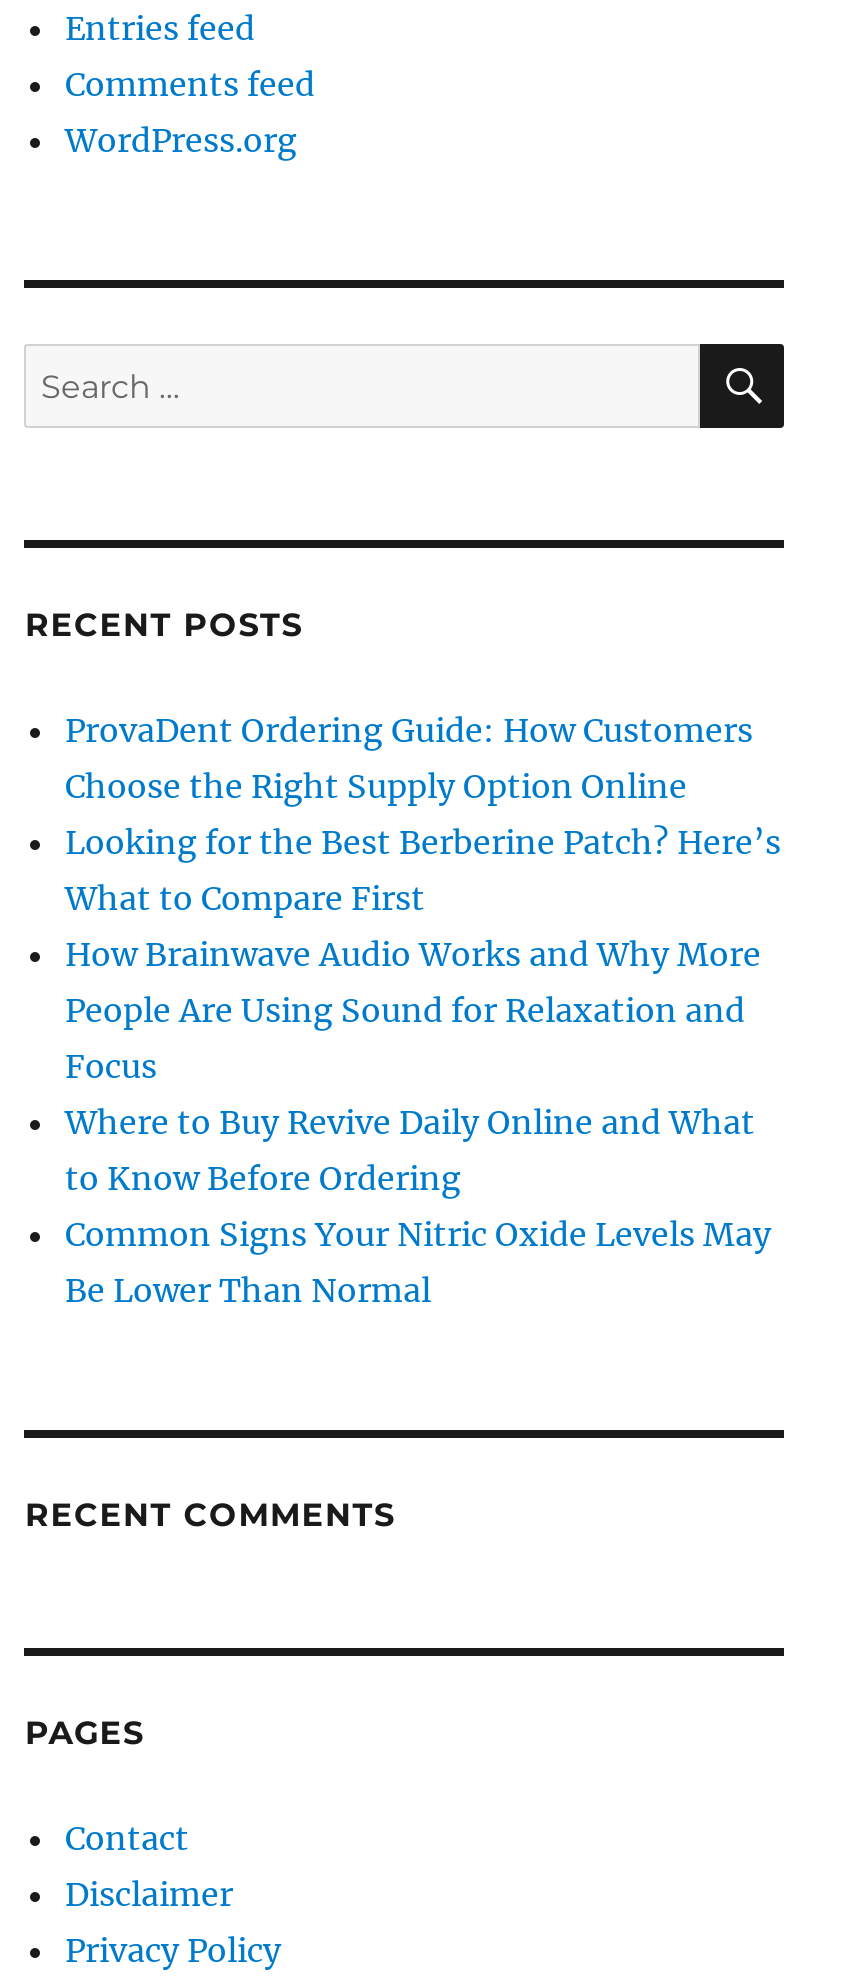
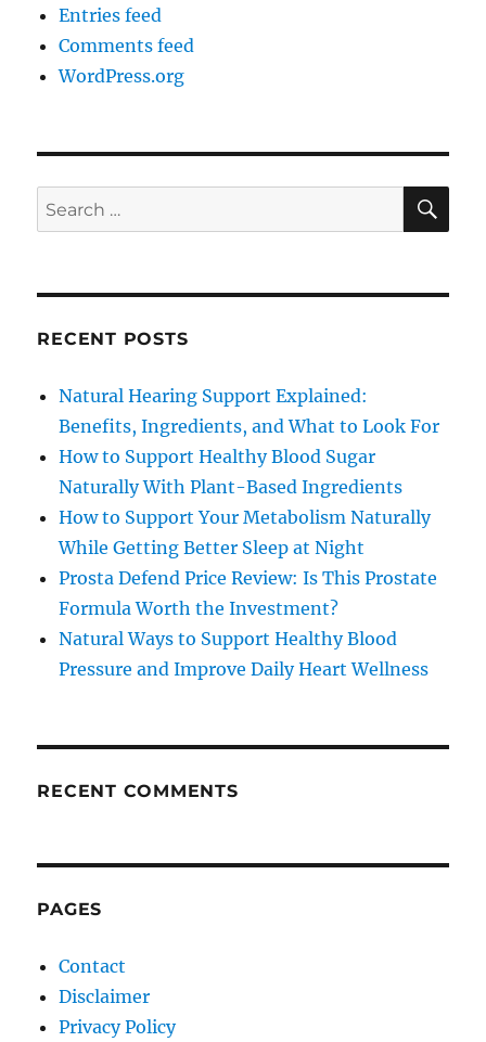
[65,710,781,1310] ProvaDent Ordering Guide: How Customers | Choose the Right Supply Option Online | Looking for the Best Berberine Patch? Here’s | What to Compare First | How Brainwave Audio Works and Why More | People Are Using Sound for Relaxation and | Focus | Where to Buy Revive Daily Online and What | to Know Before Ordering | Common Signs Your Nitric Oxide Levels May | Be Lower Than Normal -> [59,385,440,680] Natural Hearing Support Explained: | Benefits, Ingredients, and What to Look For | How to Support Healthy Blood Sugar | Naturally With Plant-Based Ingredients | How to Support Your Metabolism Naturally | While Getting Better Sleep at Night | Prosta Defend Price Review: Is This Prostate | Formula Worth the Investment? | Natural Ways to Support Healthy Blood | Pressure and Improve Daily Heart Wellness

